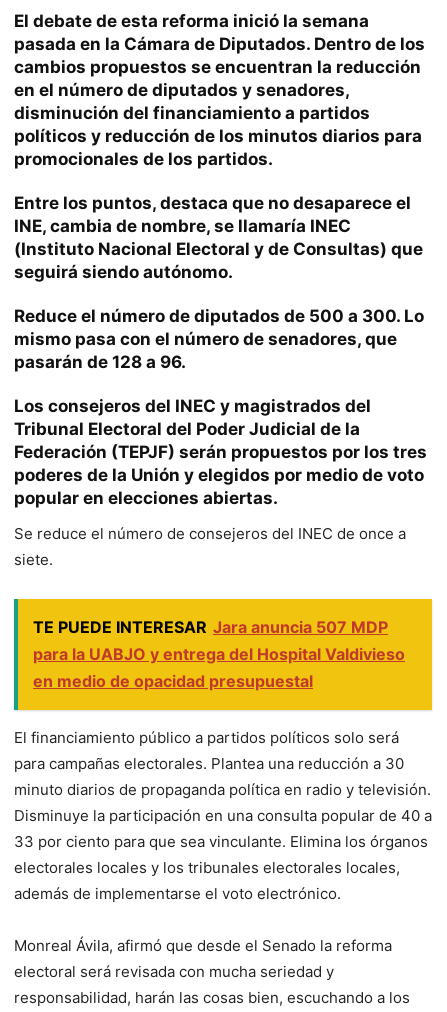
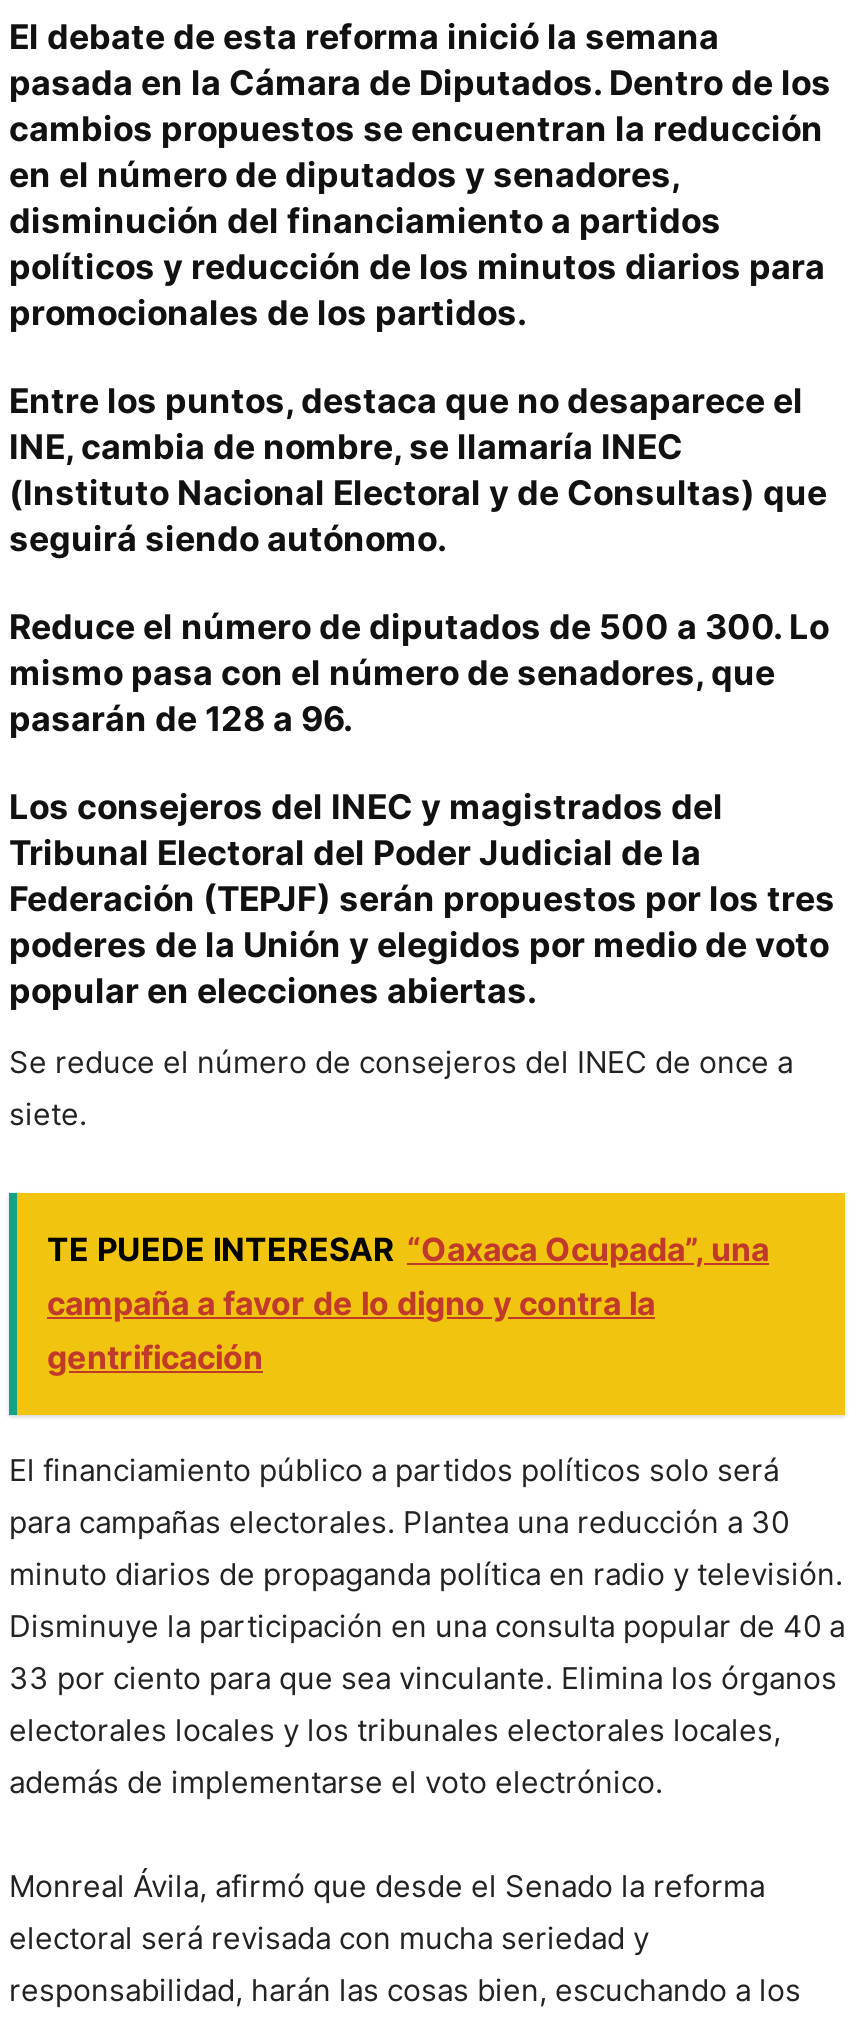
[33,617,405,691] TE PUEDE INTERESAR Jara anuncia 507 MDP | para la UABJO y entrega del Hospital Valdivieso | en medio de opacidad presupuestal -> [47,1229,769,1377] TE PUEDE INTERESAR “Oaxaca Ocupada”, una | campaña a favor de lo digno y contra la | gentrificación

